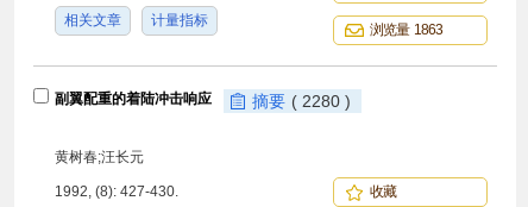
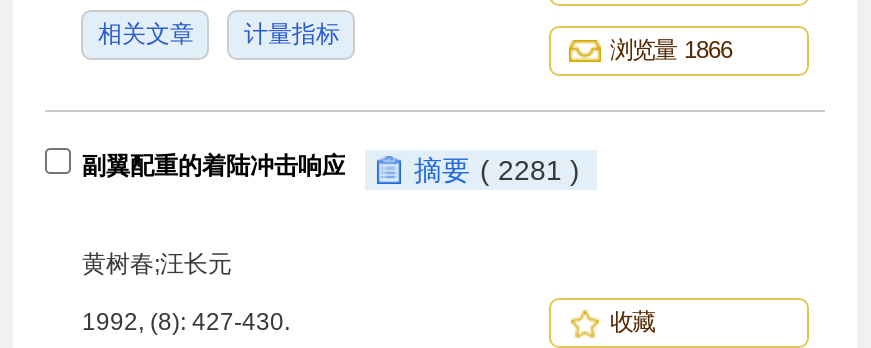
[369,21,442,38] 浏览量 1863 -> [610,36,732,64] 浏览量 1866
[253,92,351,111] 摘要 ( 2280 ) -> [414,154,580,186] 摘要 ( 2281 )

